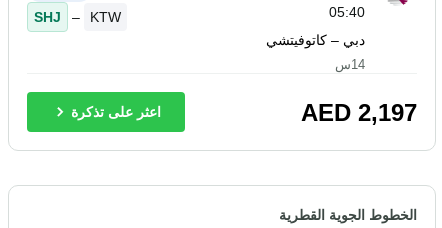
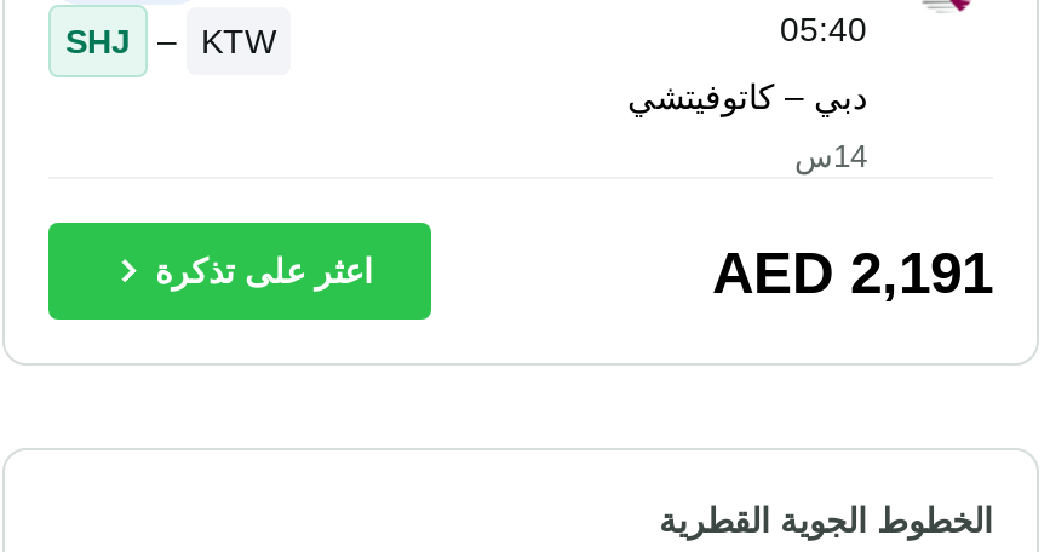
[301,98,417,125] AED 2,197 -> [712,238,993,304] AED 2,191

